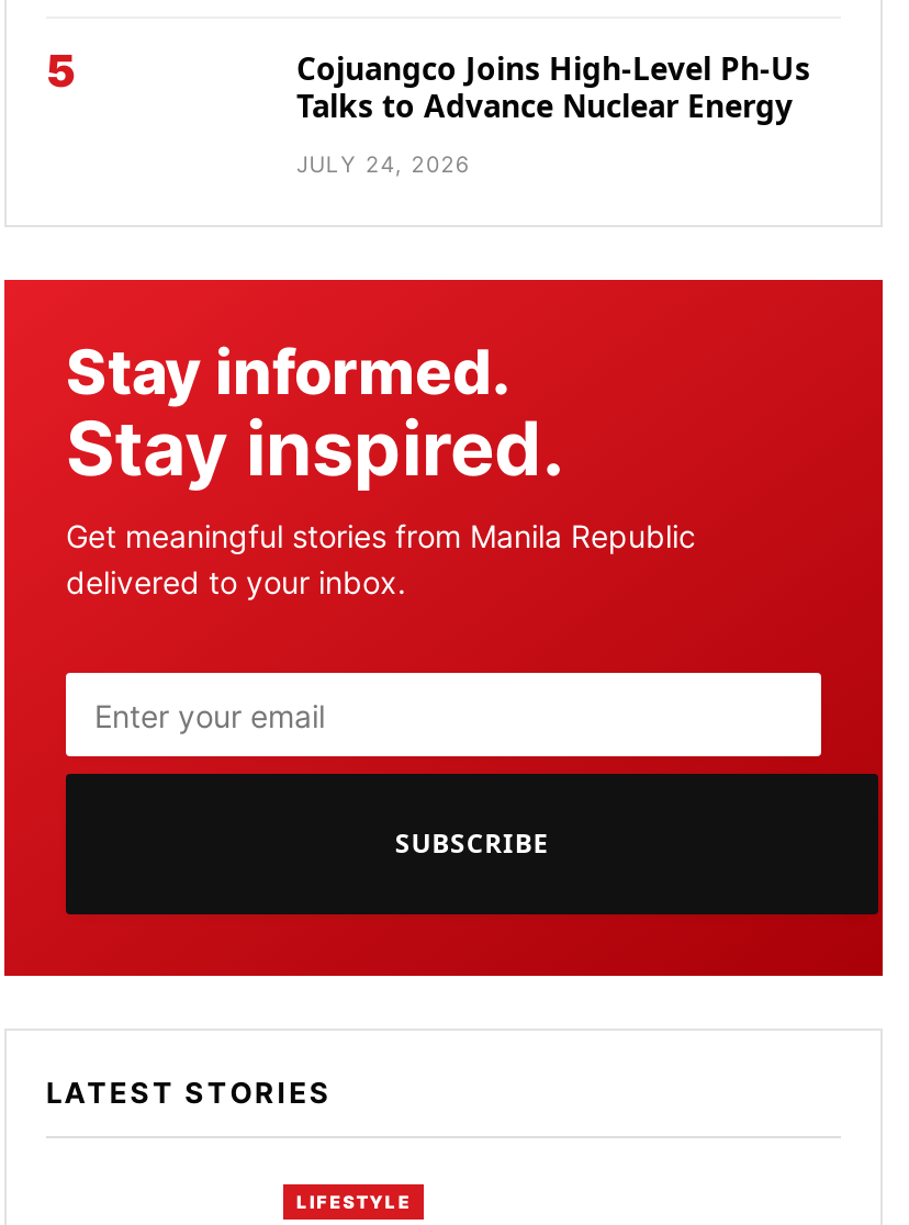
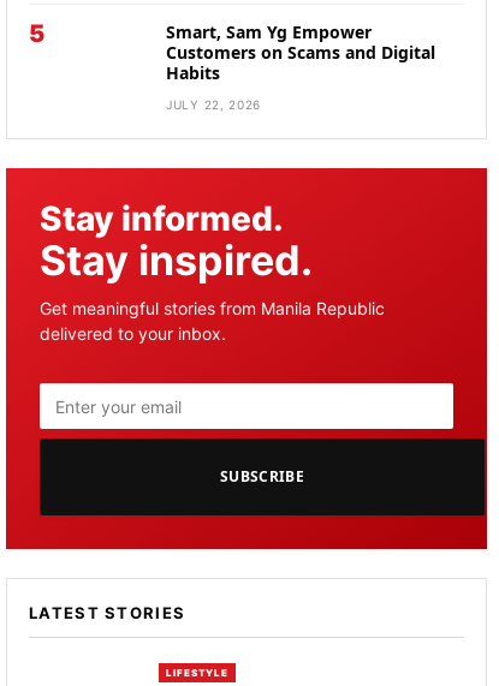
[296,48,810,127] Cojuangco Joins High-Level Ph-Us | Talks to Advance Nuclear Energy -> [166,21,435,85] Smart, Sam Yg Empower | Customers on Scams and Digital | Habits
[296,151,470,178] JULY 24, 2026 -> [166,98,261,112] JULY 22, 2026

